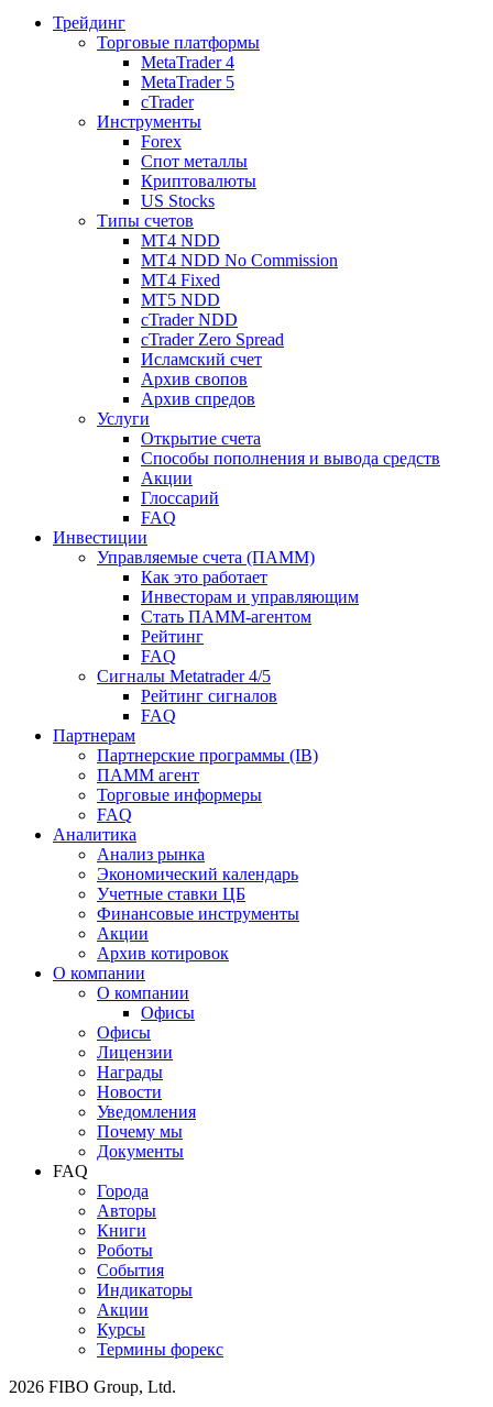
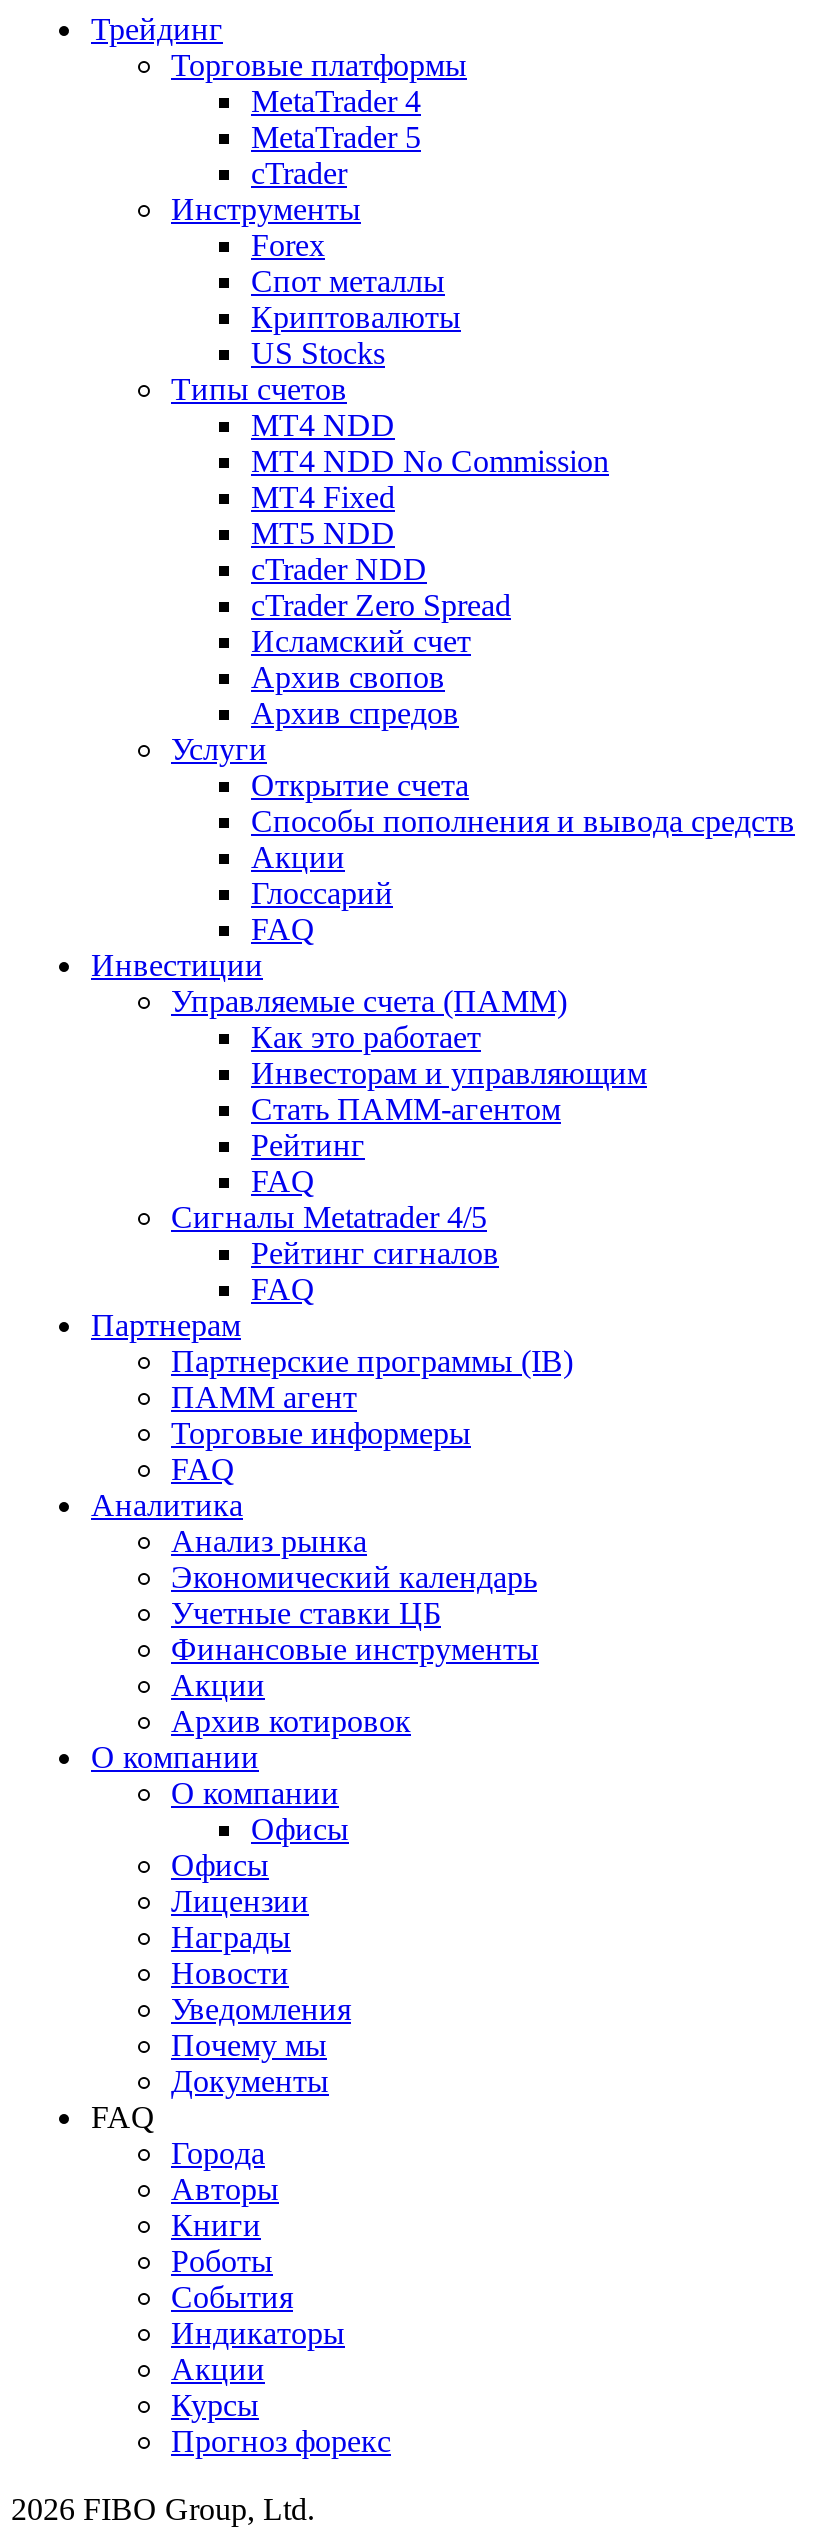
[97,1340,223,1358] Термины форекс -> [171,2423,391,2457] Прогноз форекс

